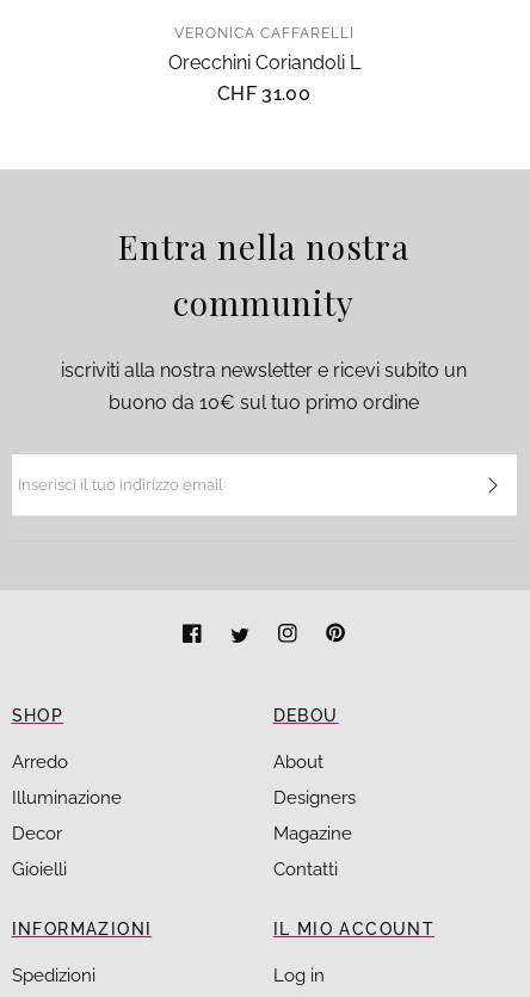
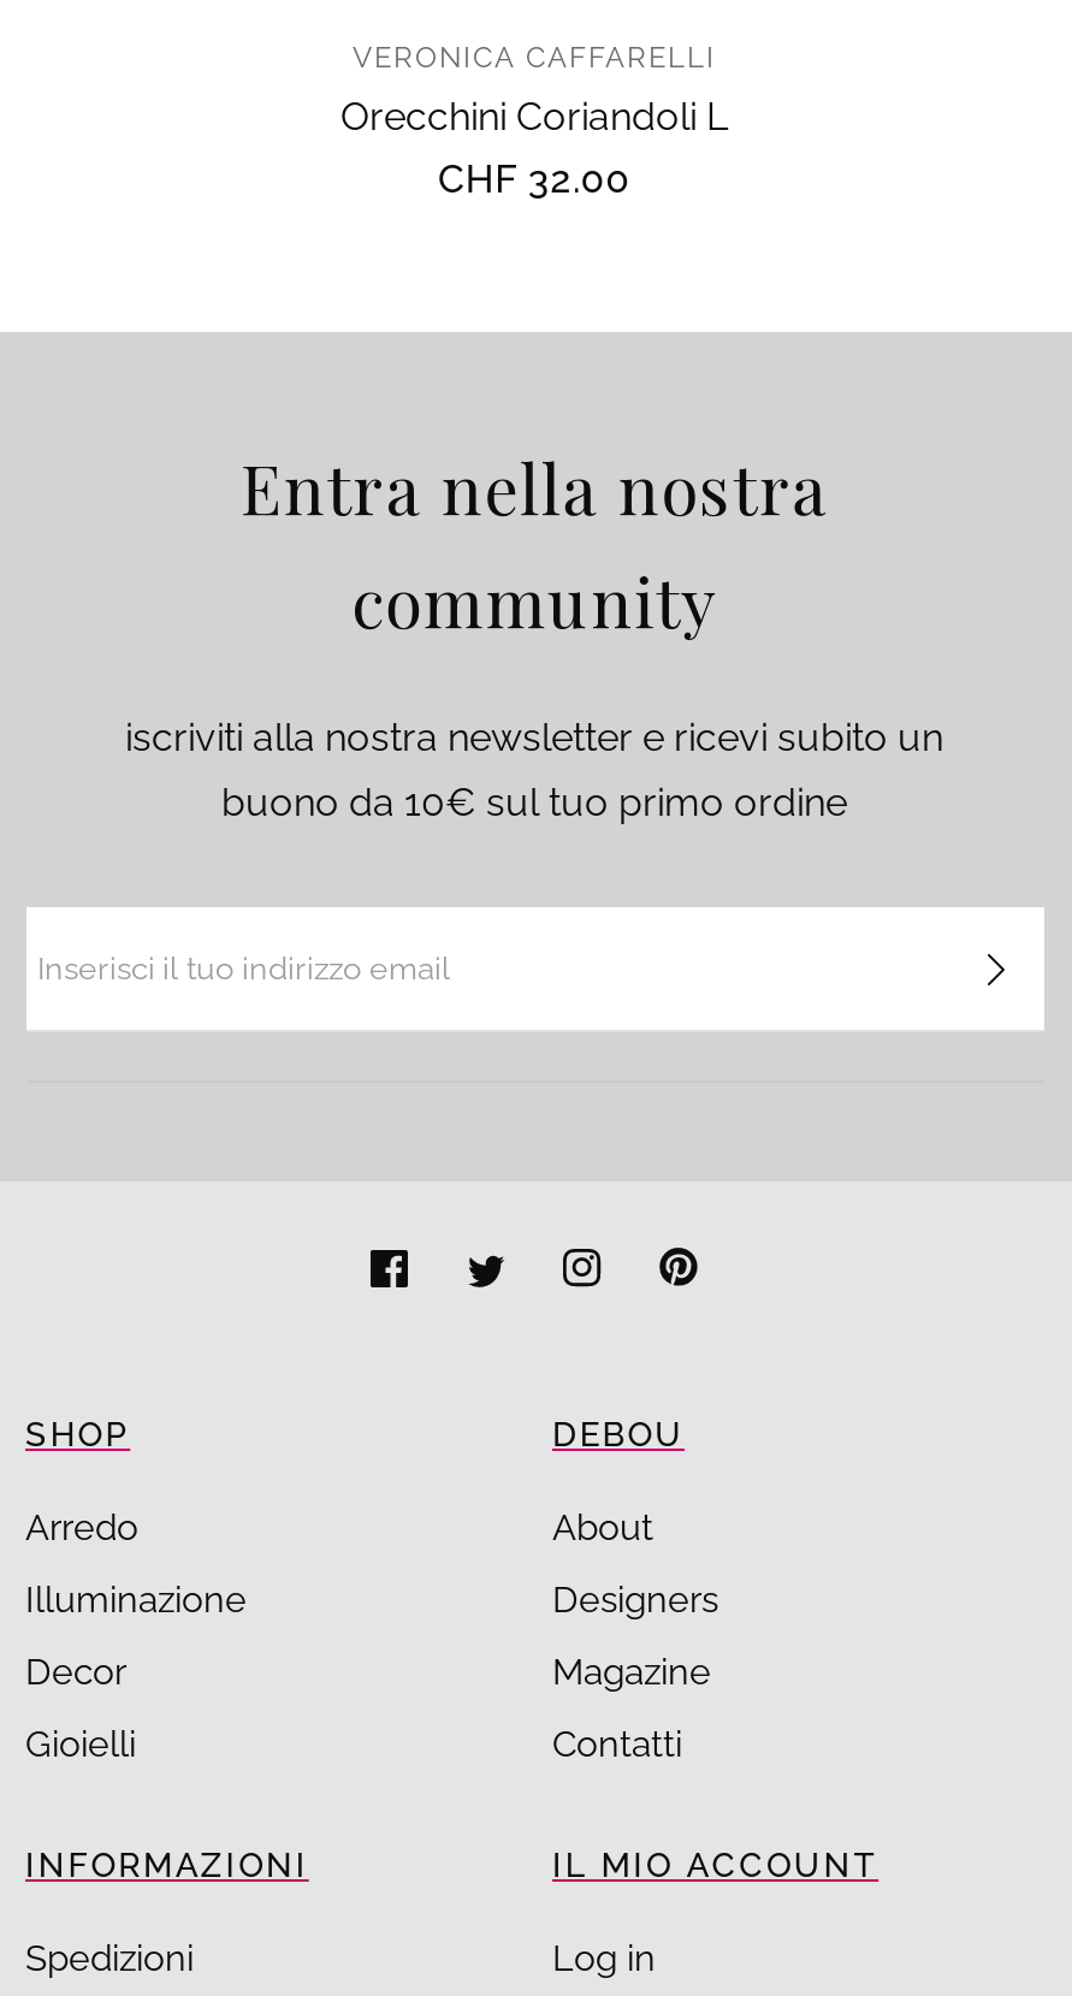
[217,82,310,105] CHF 31.00 -> [438,156,630,202] CHF 32.00

